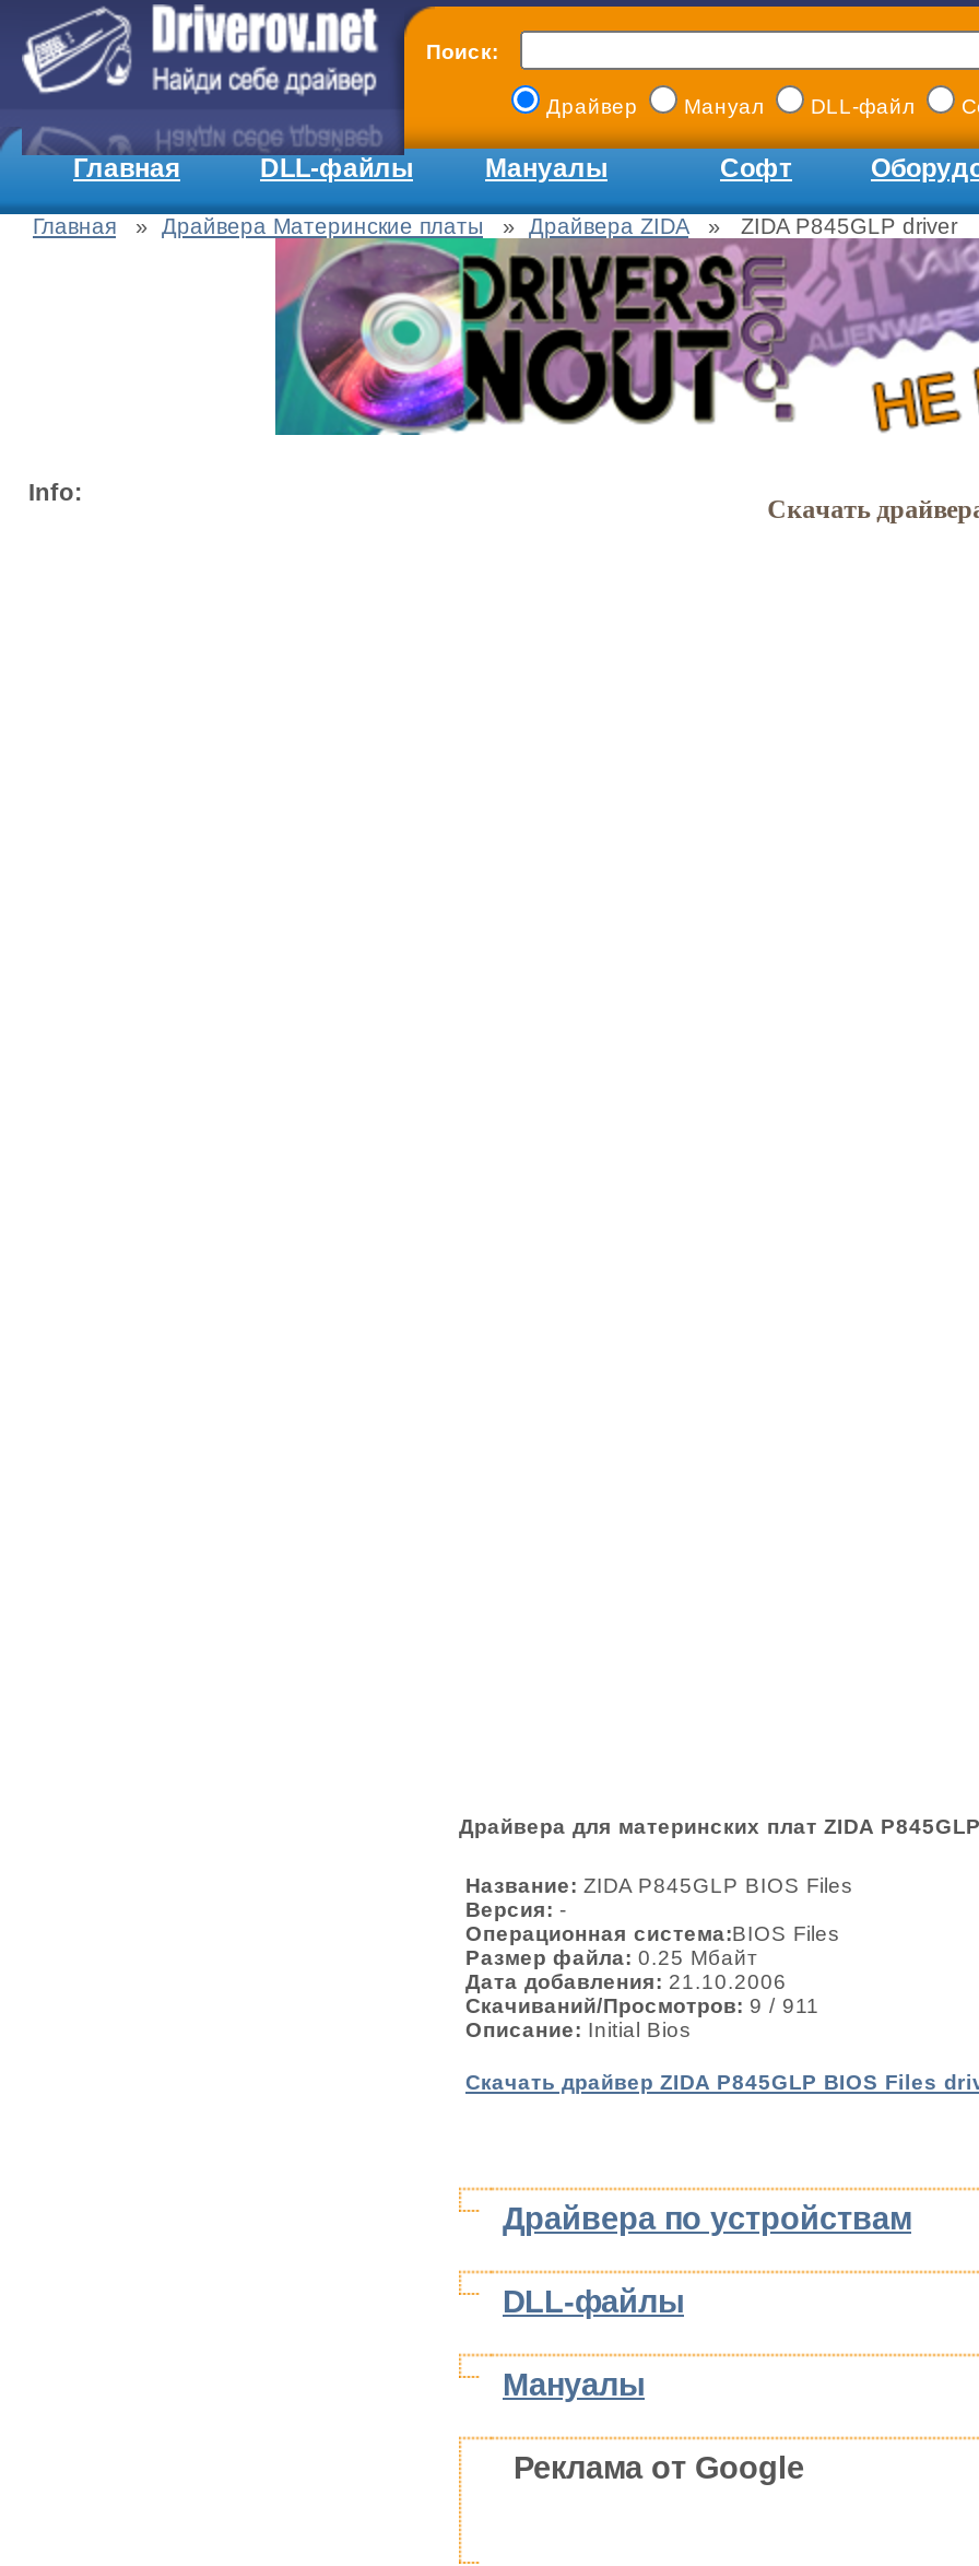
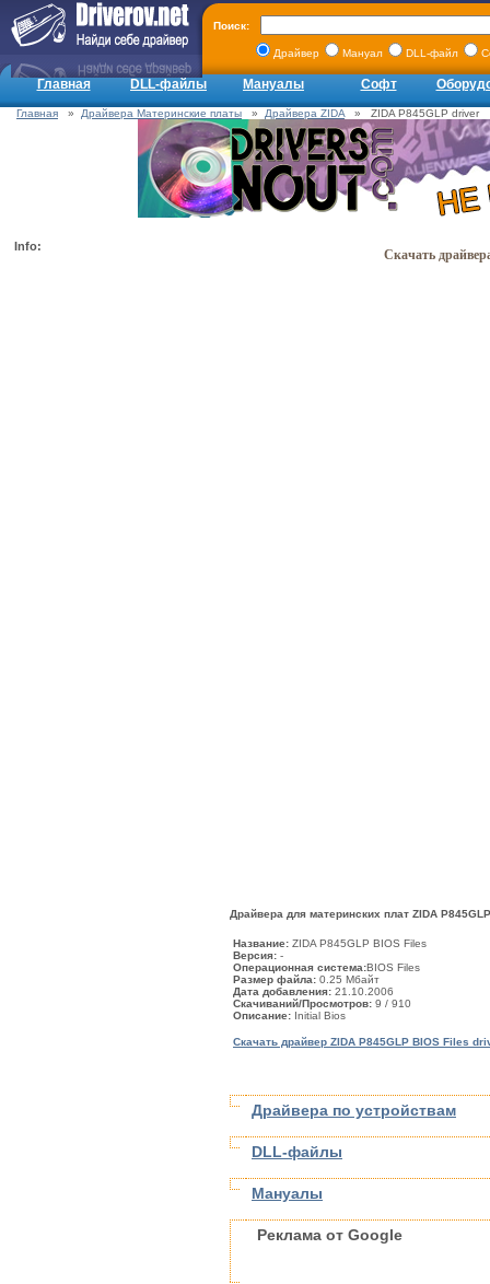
[465,1993,819,2017] Скачиваний/Просмотров: 9 / 911 -> [233,997,411,1009] Скачиваний/Просмотров: 9 / 910

